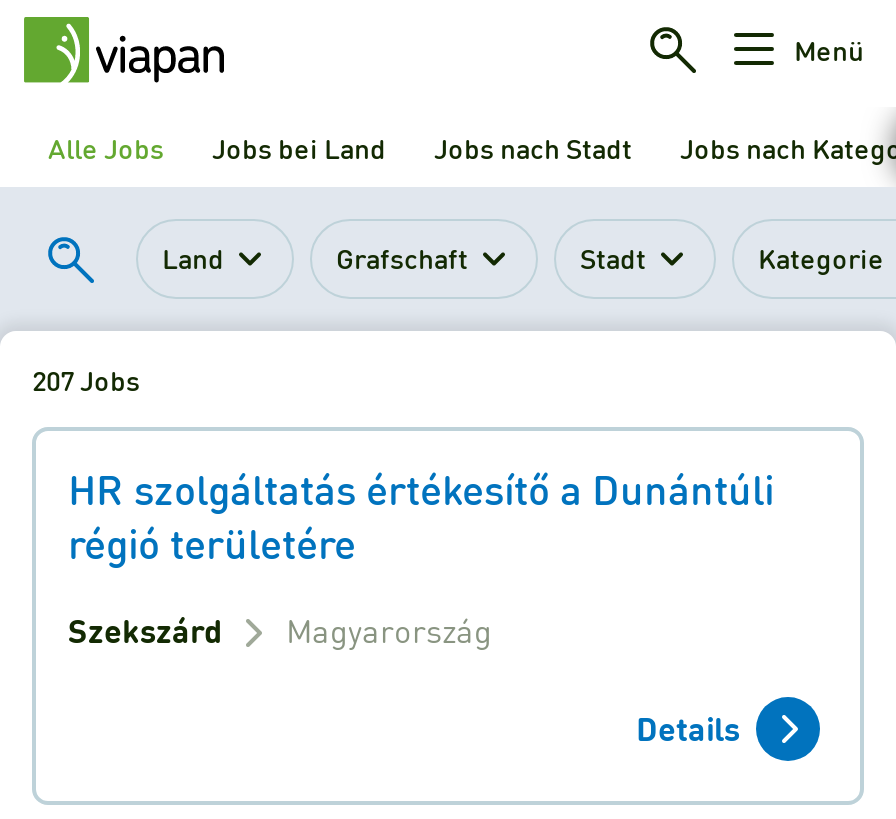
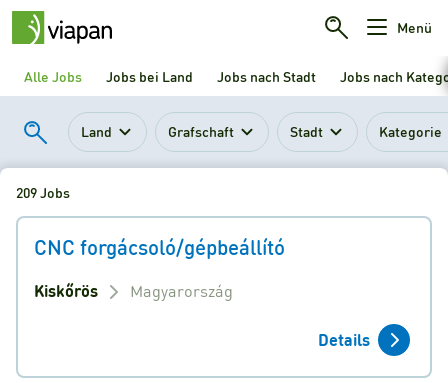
[32,361,140,397] 207 Jobs -> [16,183,70,201] 209 Jobs
[68,463,774,569] HR szolgáltatás értékesítő a Dunántúli | régió területére -> [34,234,285,260] CNC forgácsoló/gépbeállító
[68,609,222,651] Szekszárd -> [34,280,98,301] Kiskőrös

